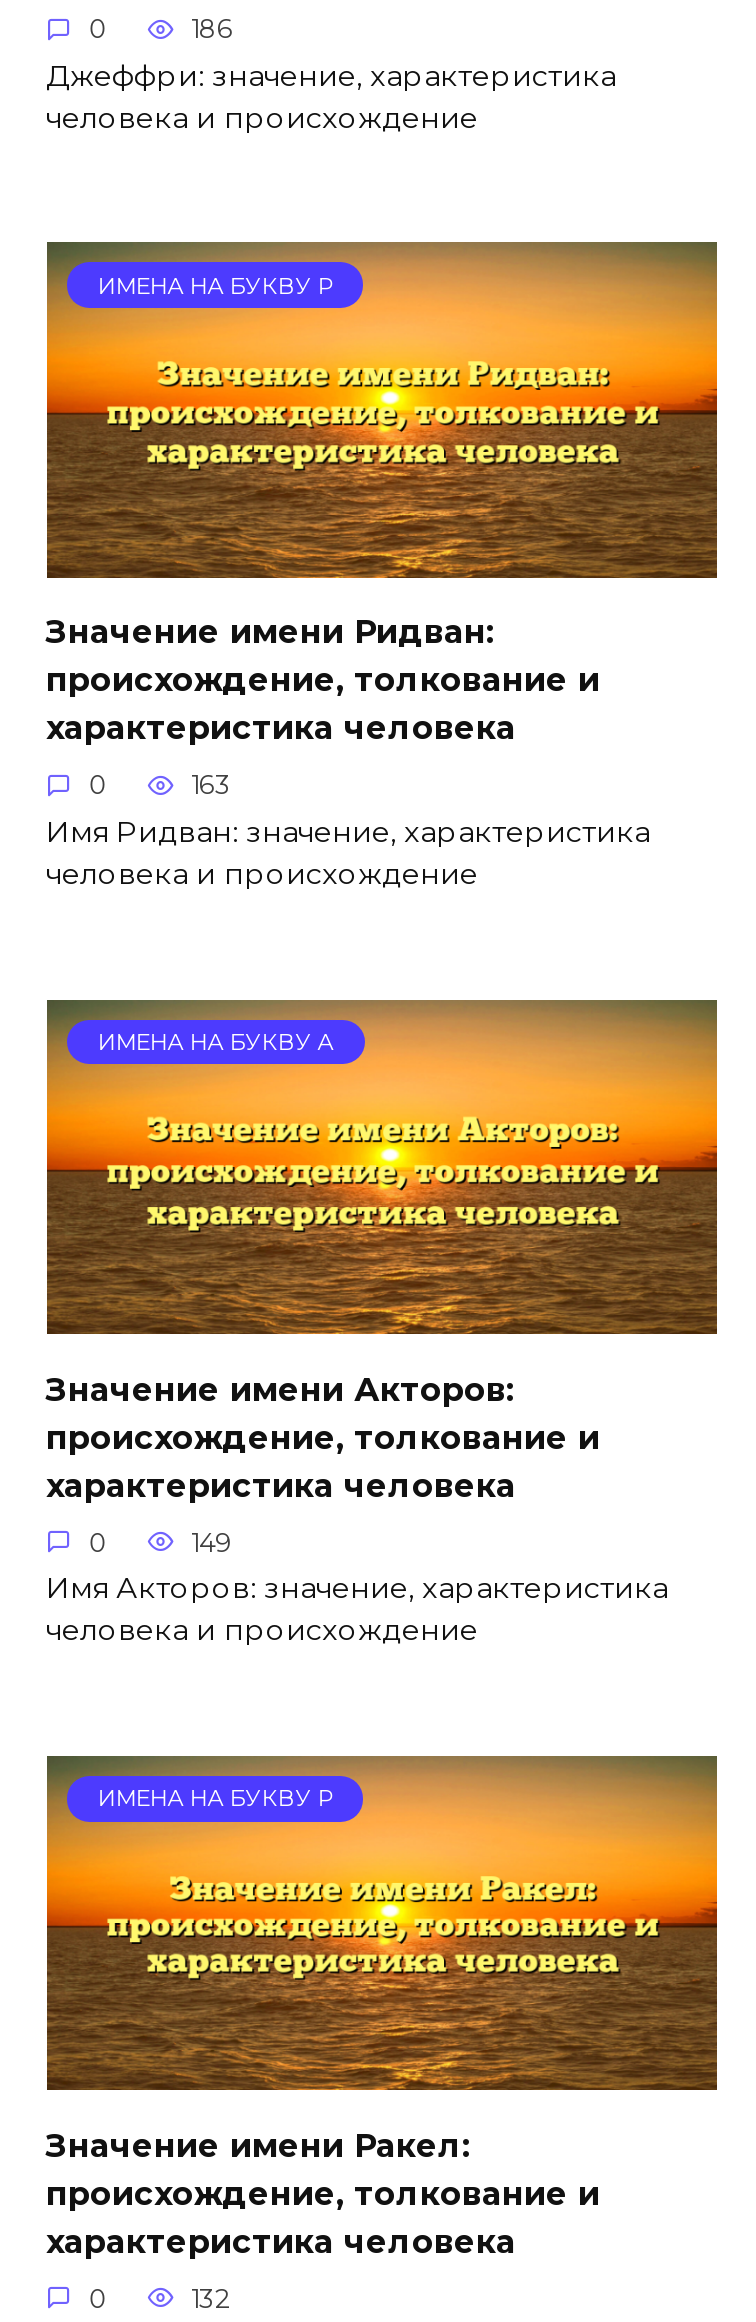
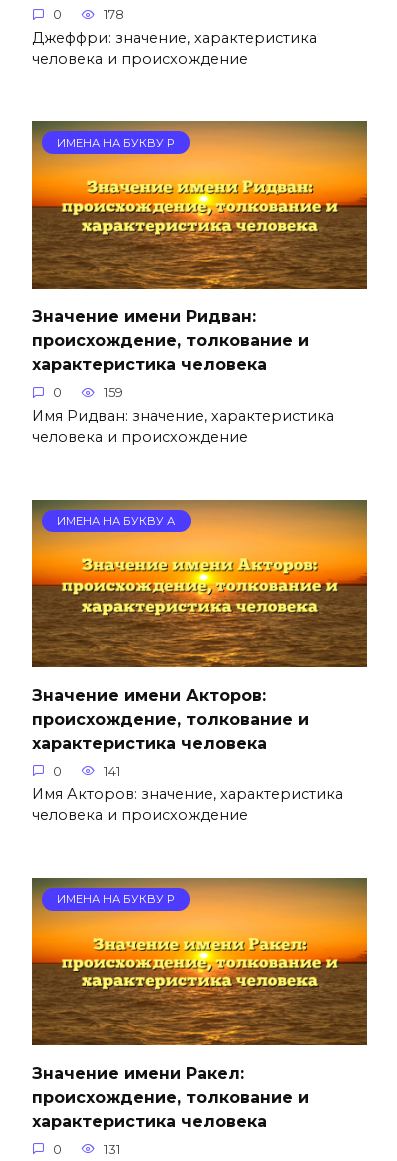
[191,14,233,44] 186 -> [104,7,124,22] 178
[191,771,231,801] 163 -> [104,385,123,400] 159
[191,1527,231,1557] 149 -> [104,764,120,779] 141
[191,2284,229,2314] 132 -> [104,1142,120,1157] 131

